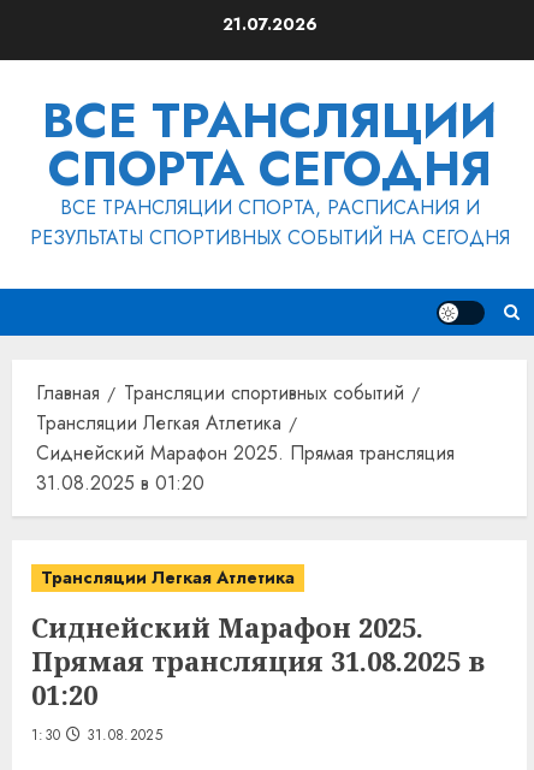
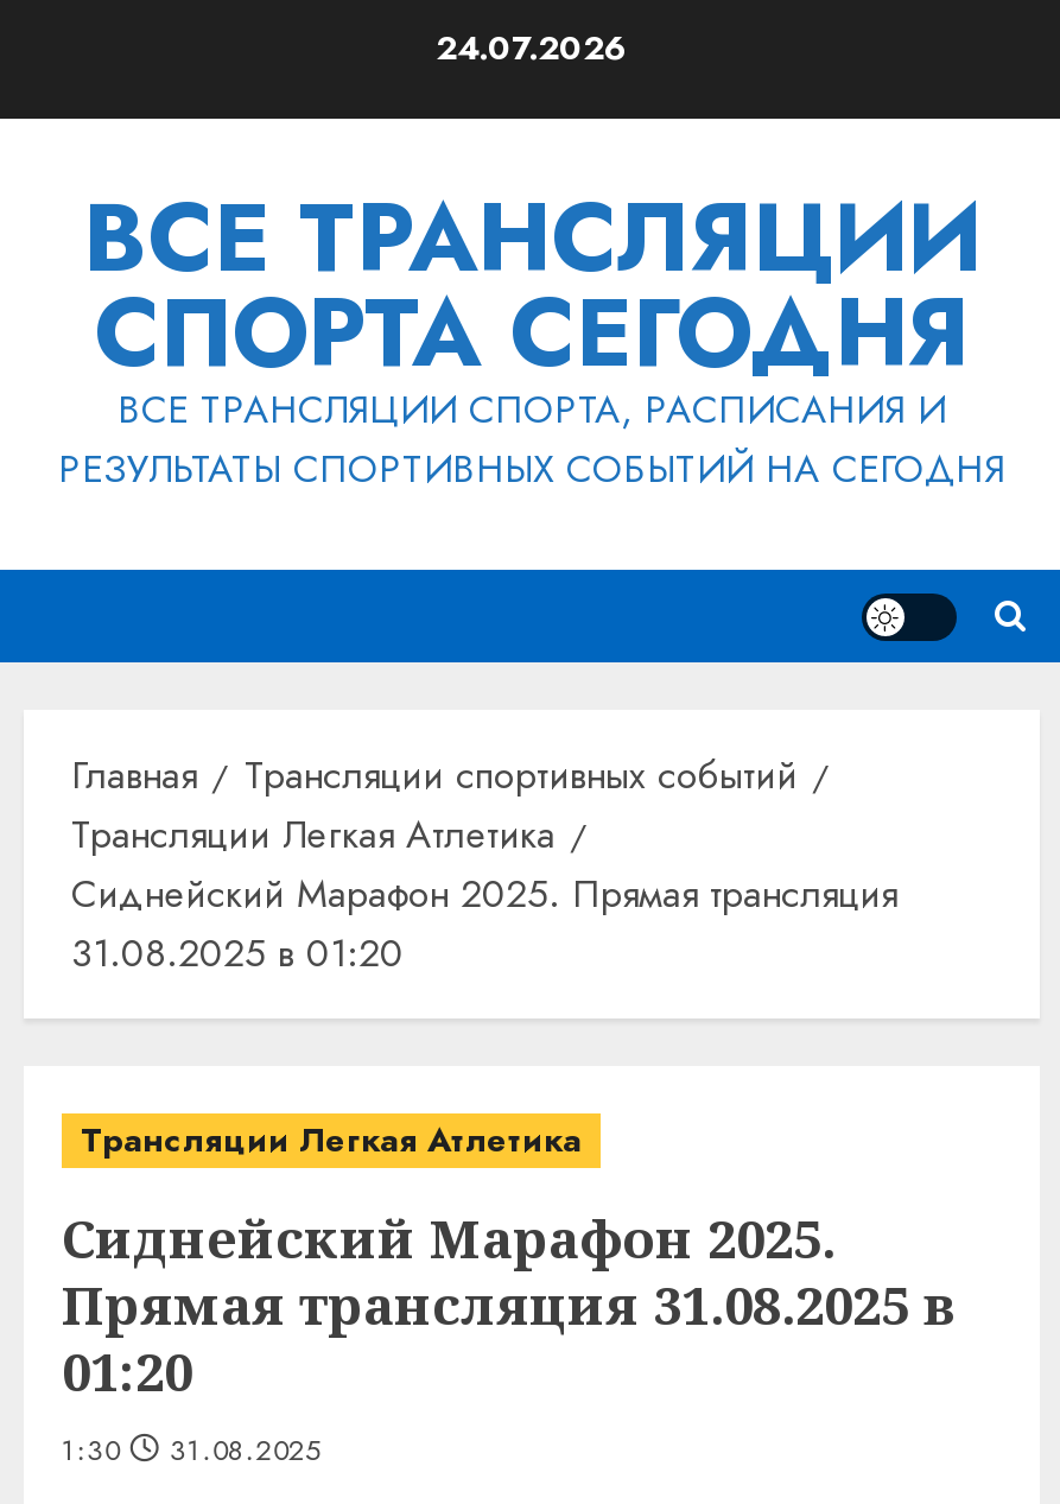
[222,12,317,36] 21.07.2026 -> [436,23,628,71] 24.07.2026

